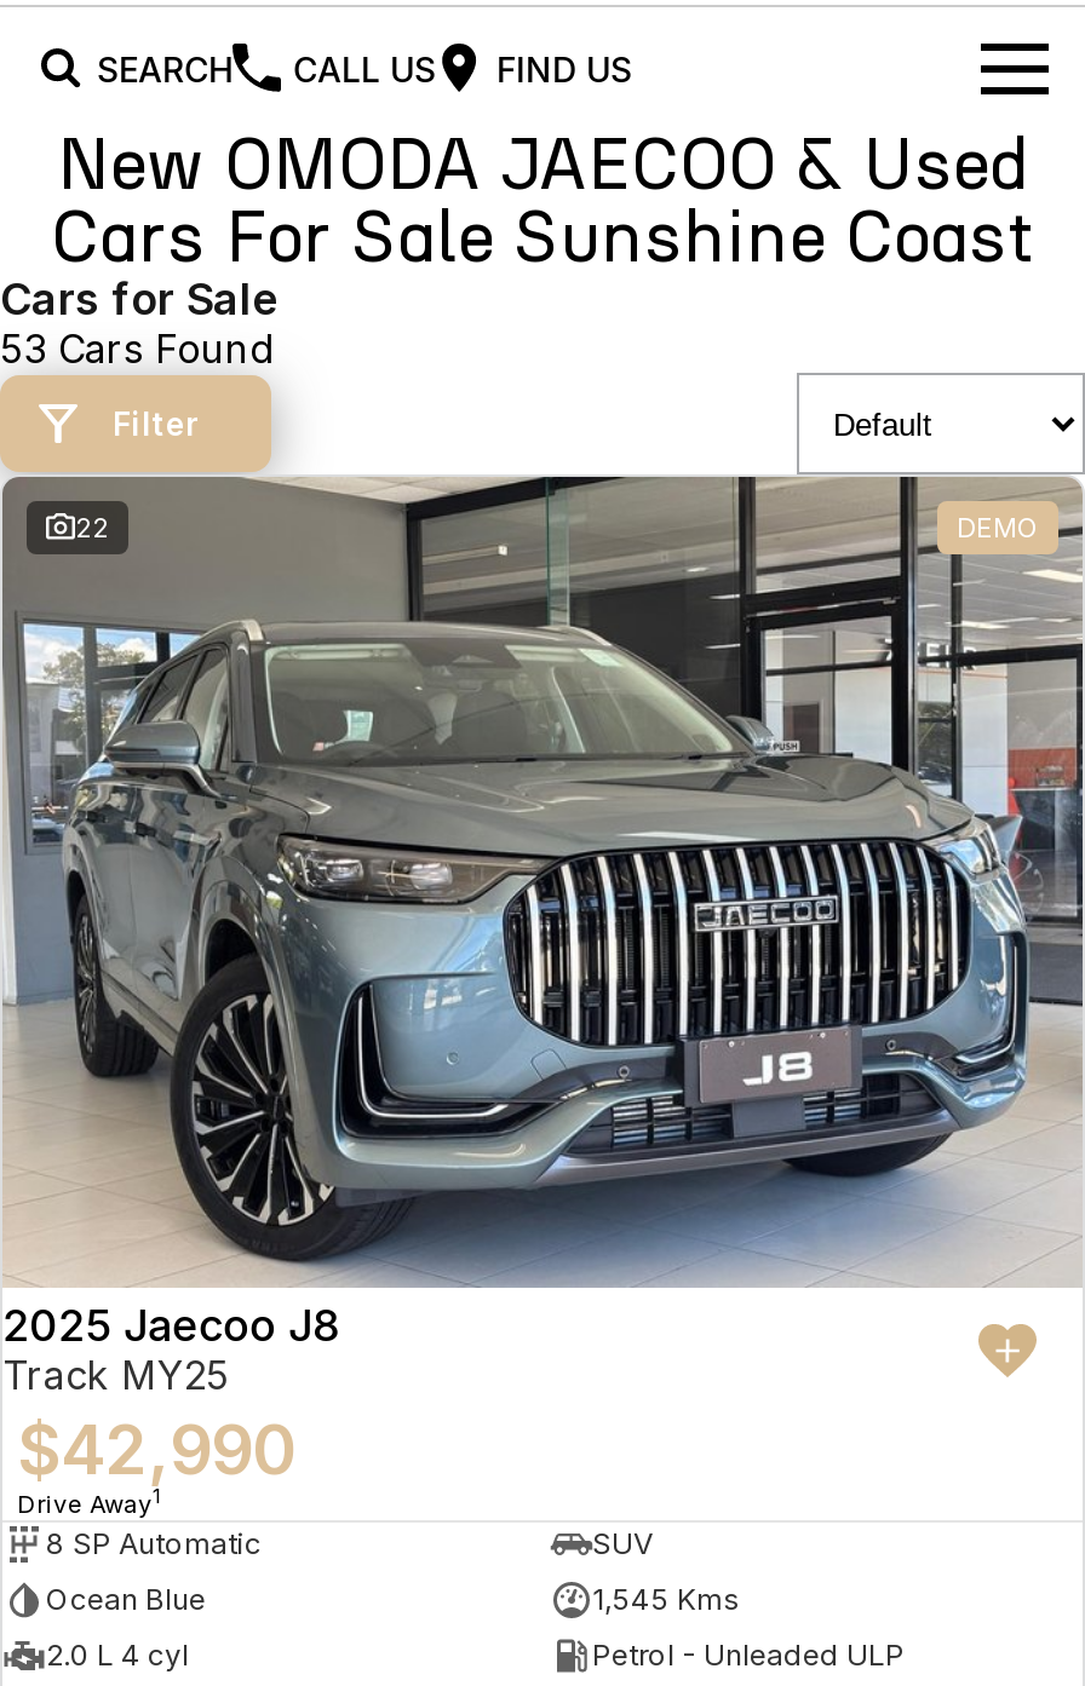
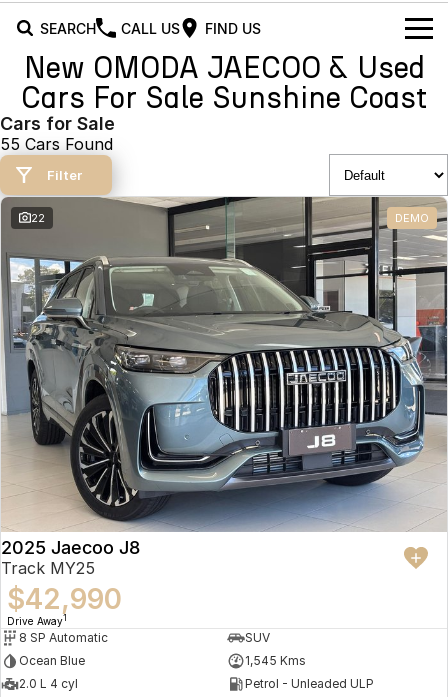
[0,324,271,373] 53 Cars Found -> [0,134,113,154] 55 Cars Found

